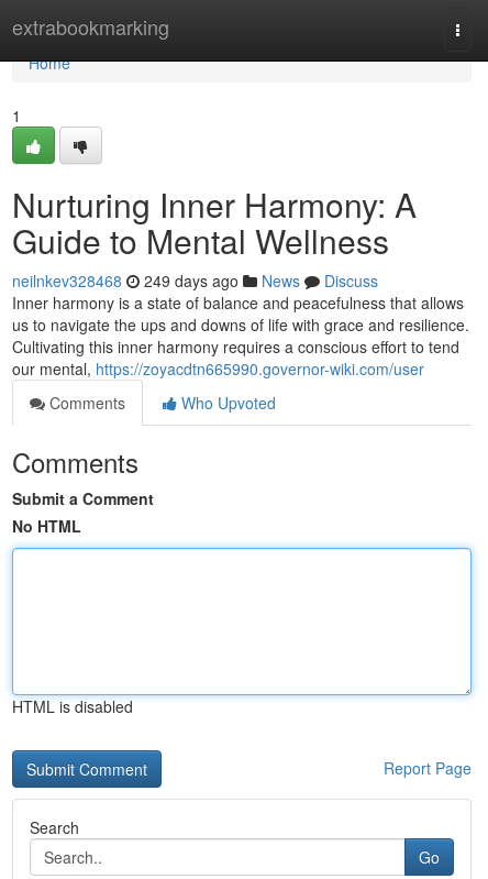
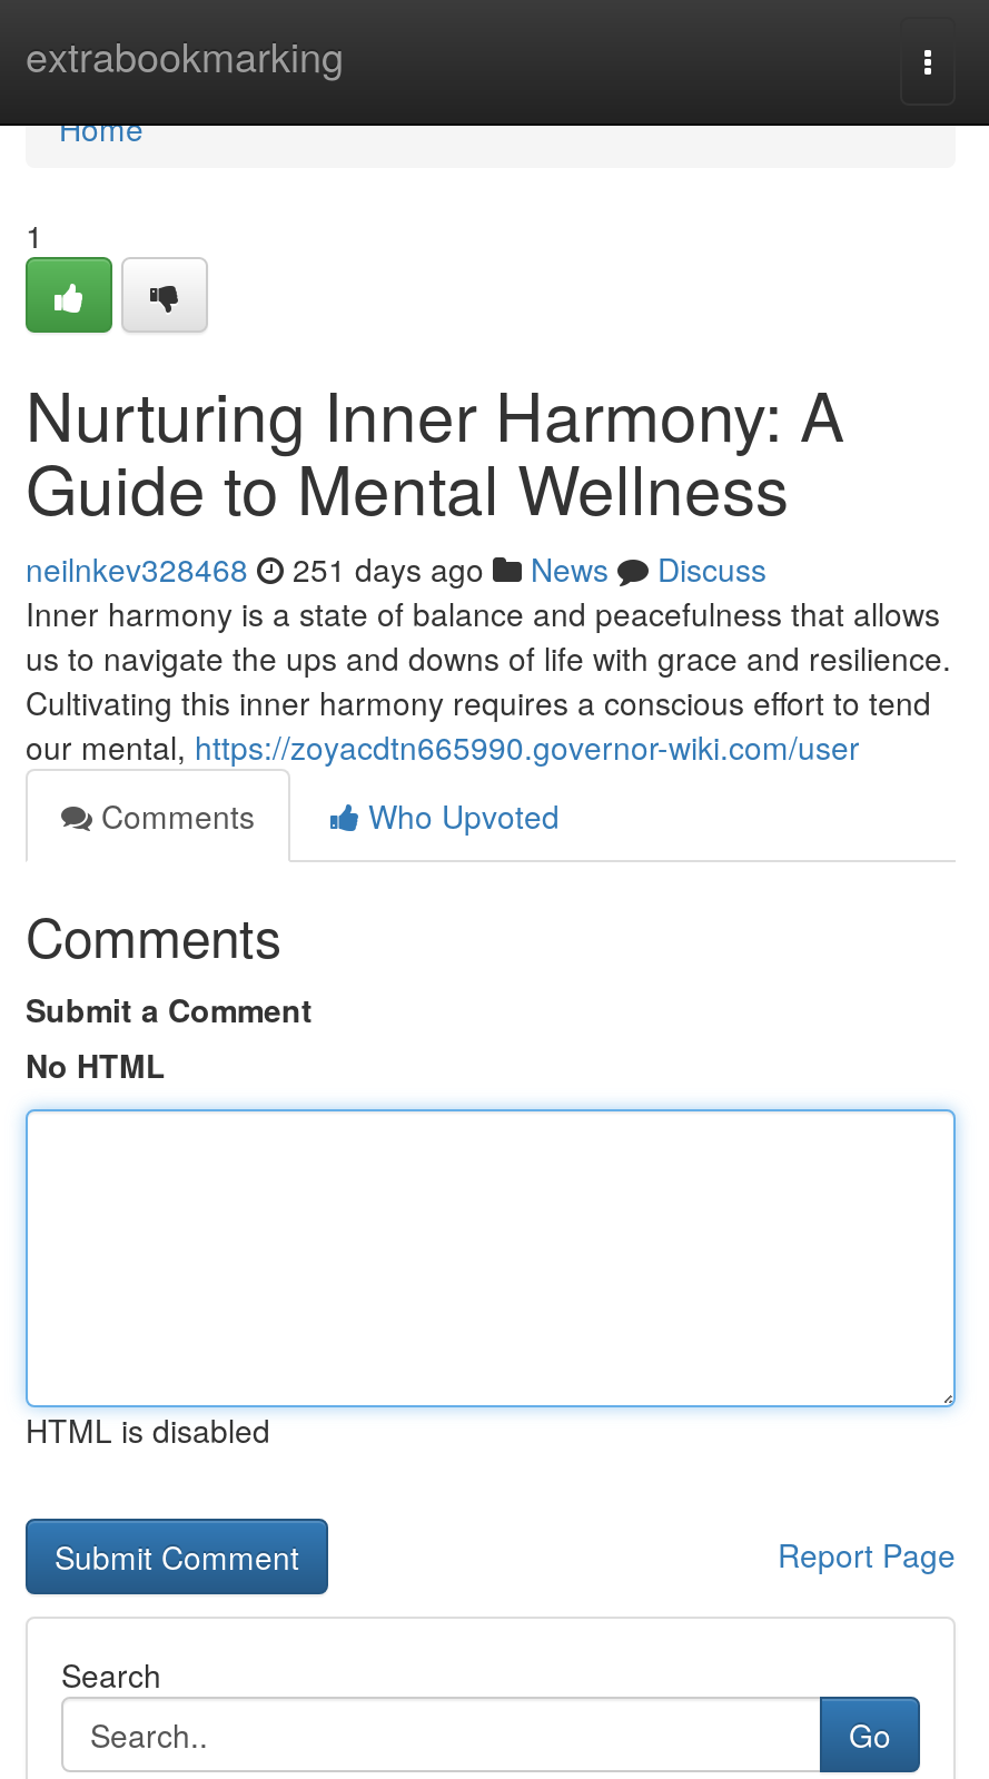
[12,270,378,292] neilnkev328468 249 days ago News Discuss -> [26,546,767,591] neilnkev328468 251 days ago News Discuss

